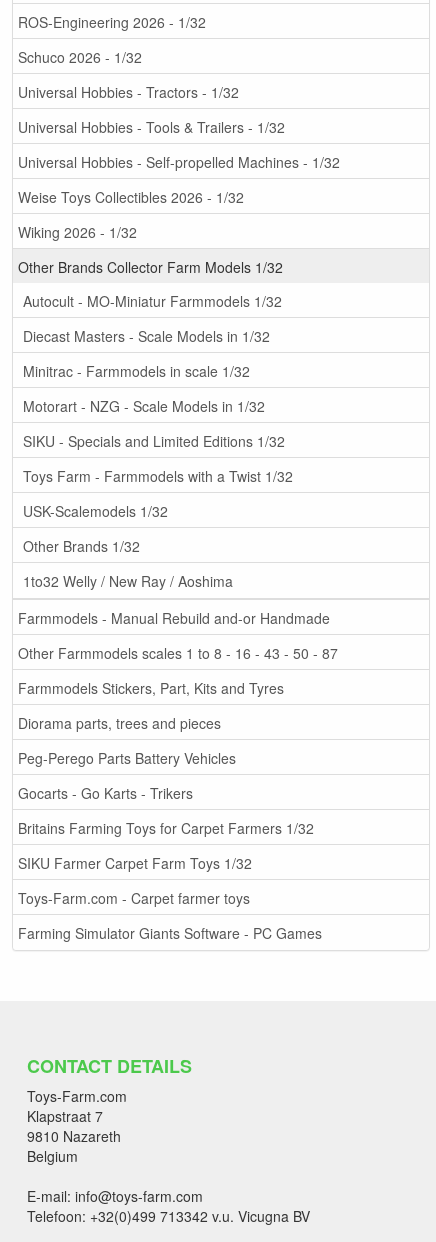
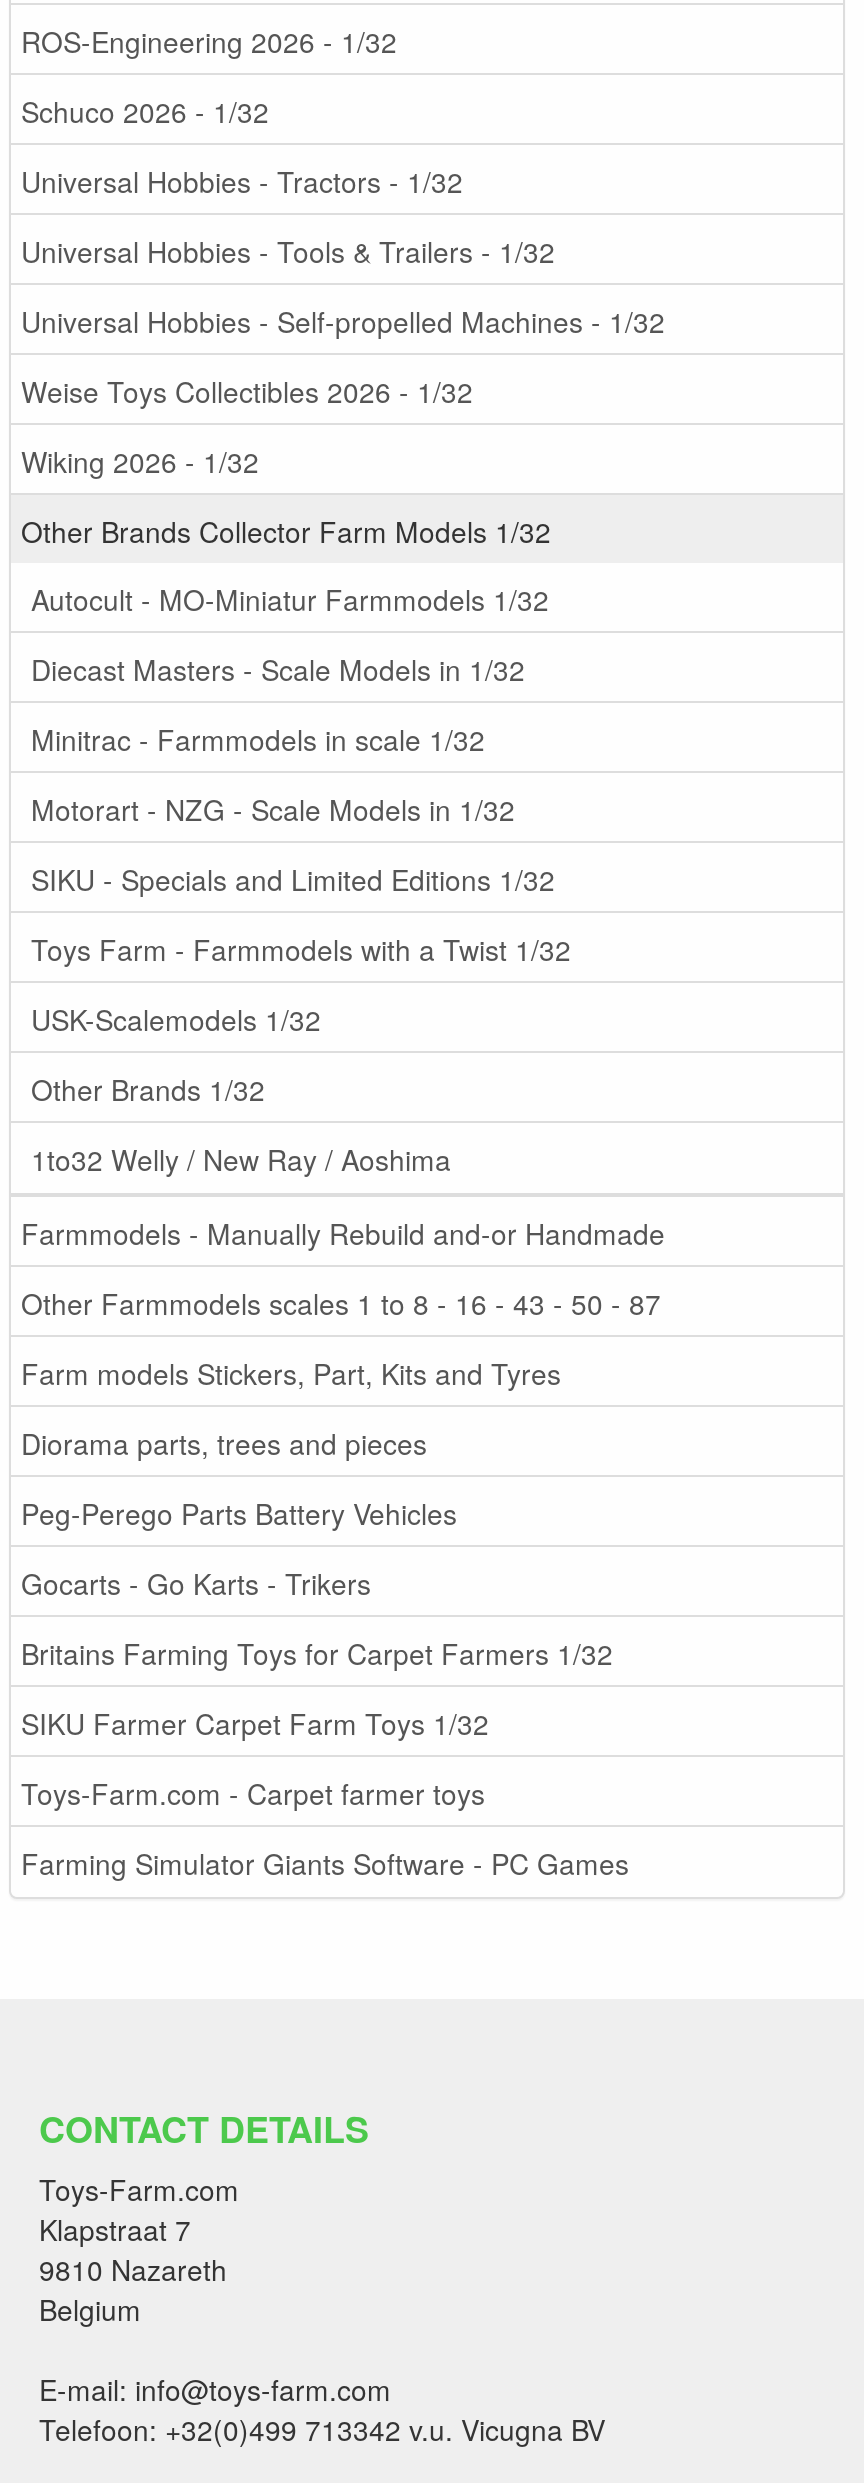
[18,608,330,628] Farmmodels - Manual Rebuild and-or Handmade -> [21,1213,665,1253] Farmmodels - Manually Rebuild and-or Handmade
[18,678,284,698] Farmmodels Stickers, Part, Kits and Tyres -> [21,1353,561,1393] Farm models Stickers, Part, Kits and Tyres

